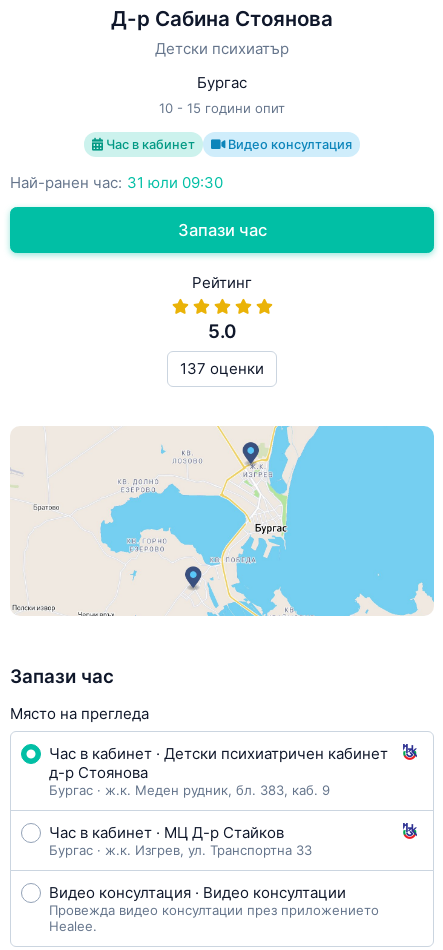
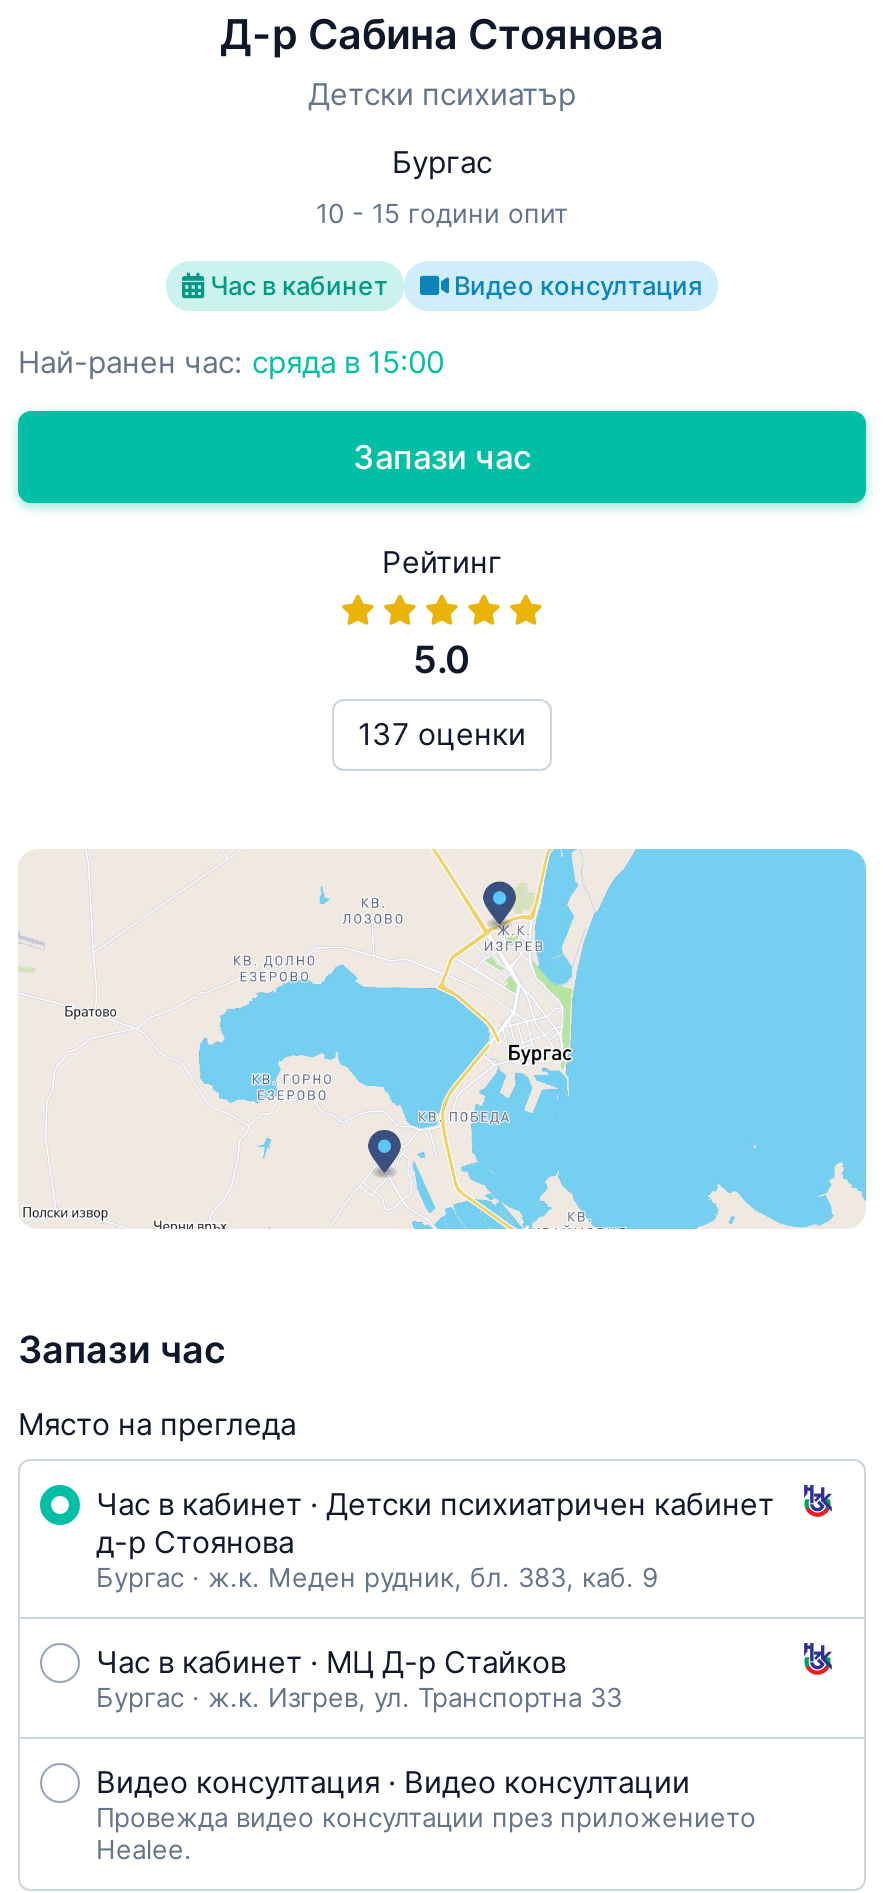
[10,173,223,192] Най-ранен час: 31 юли 09:30 -> [18,343,444,381] Най-ранен час: сряда в 15:00

